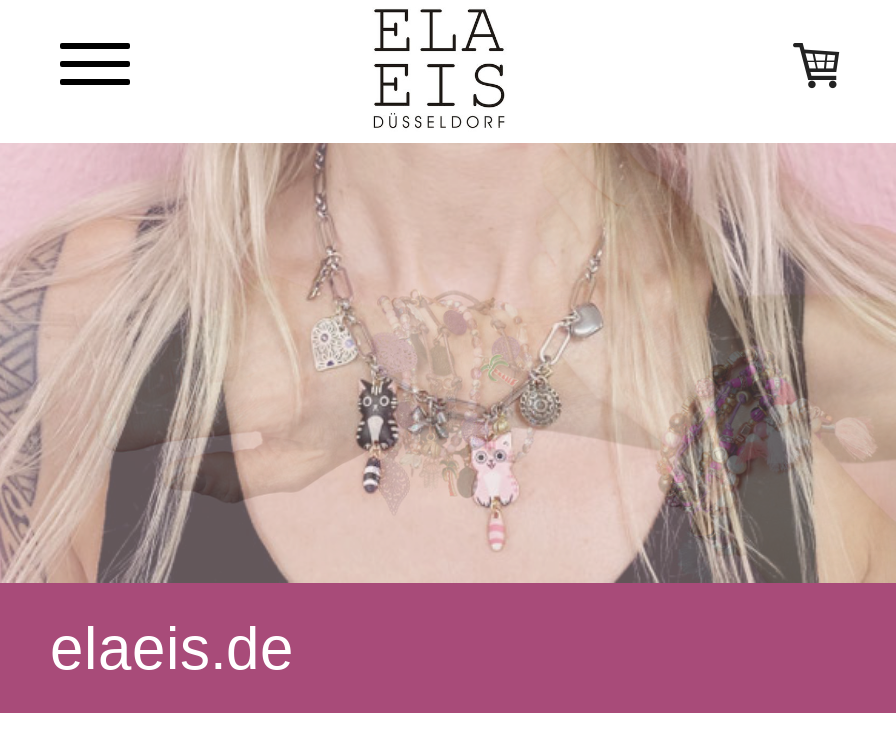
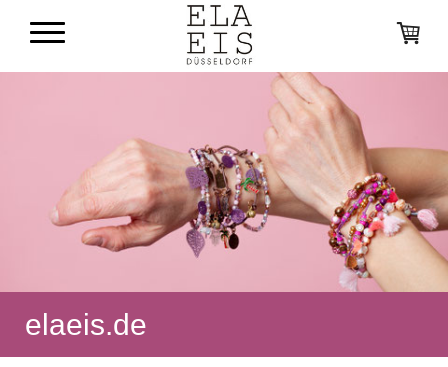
[6,141,890,585] [image] -> [3,72,445,293] [image]

